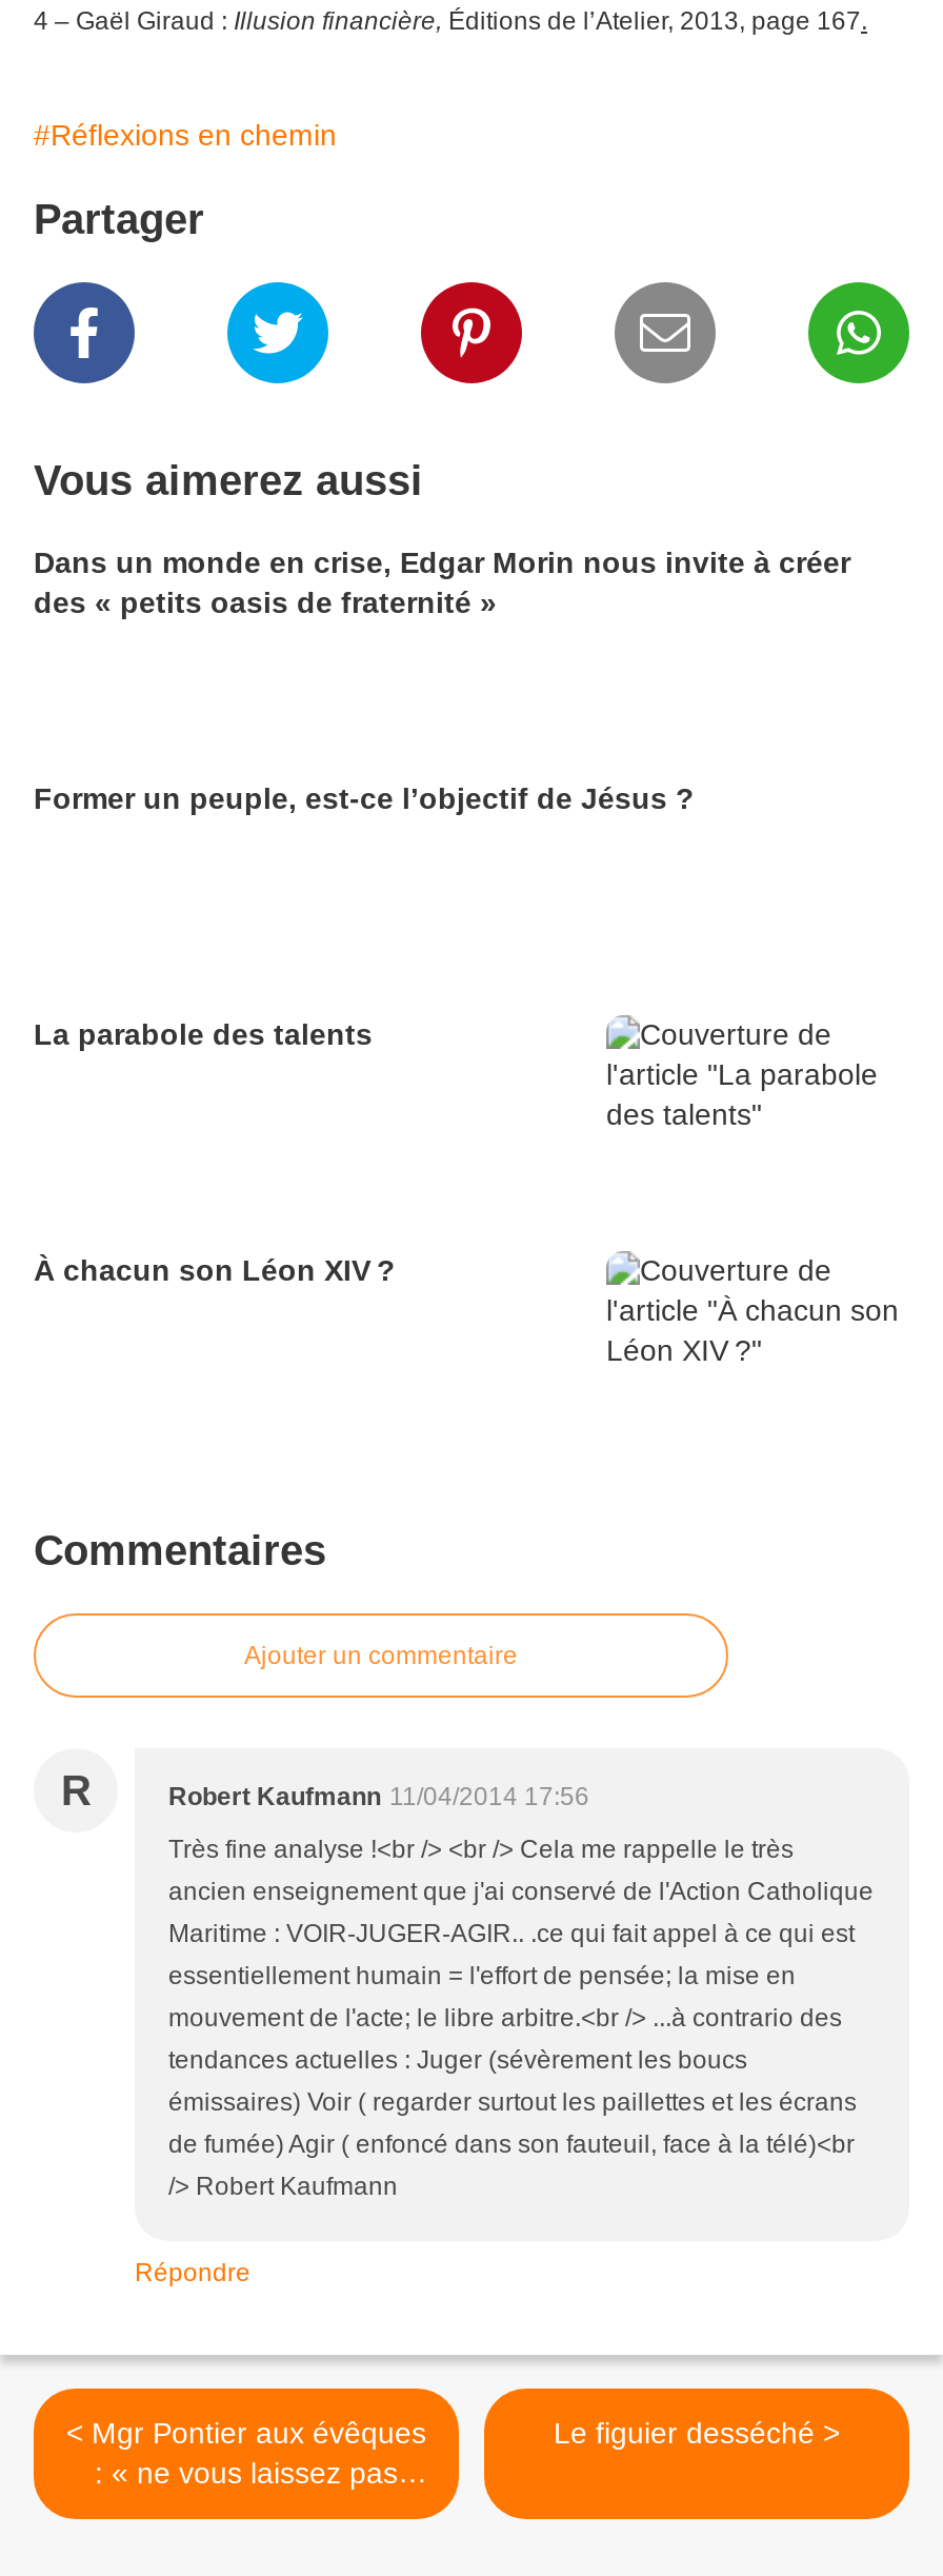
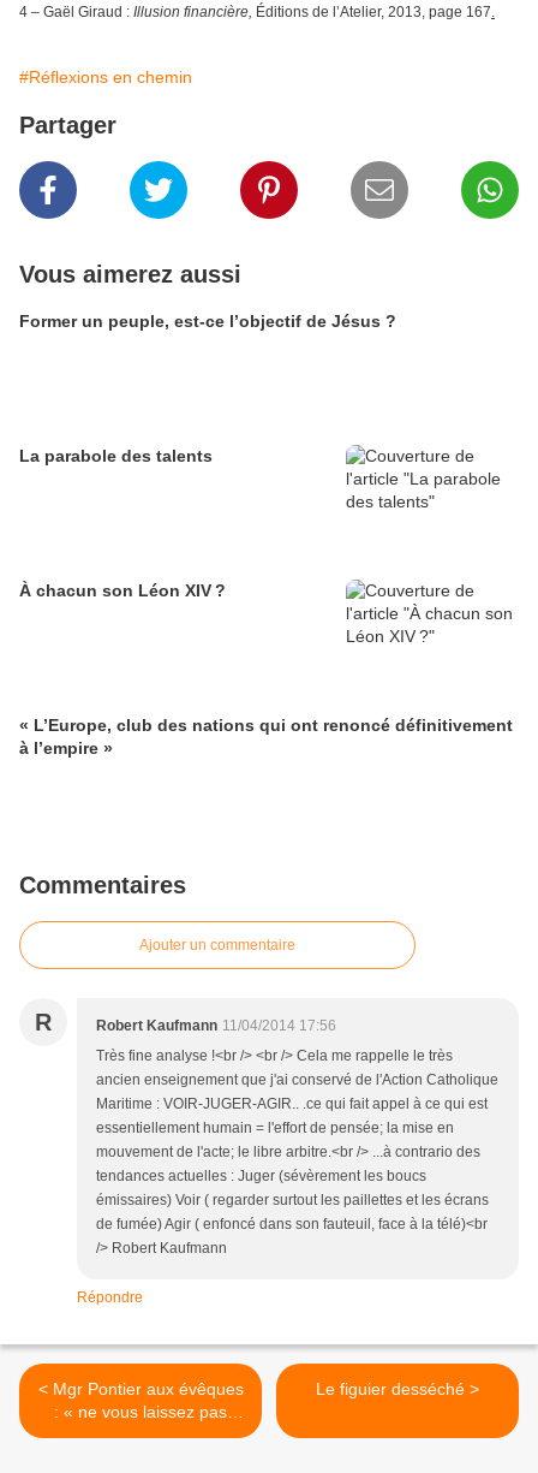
[34,545,850,618] Dans un monde en crise, Edgar Morin nous invite à créer | des « petits oasis de fraternité » -> none
moved [34,781,695,1286] -> [19,311,396,600]: Former un peuple, est-ce l’objectif de Jésus ? | La parabole des talents | À chacun son Léon XIV ?
none -> [19,715,513,757] « L’Europe, club des nations qui ont renoncé définitivement | à l’empire »

